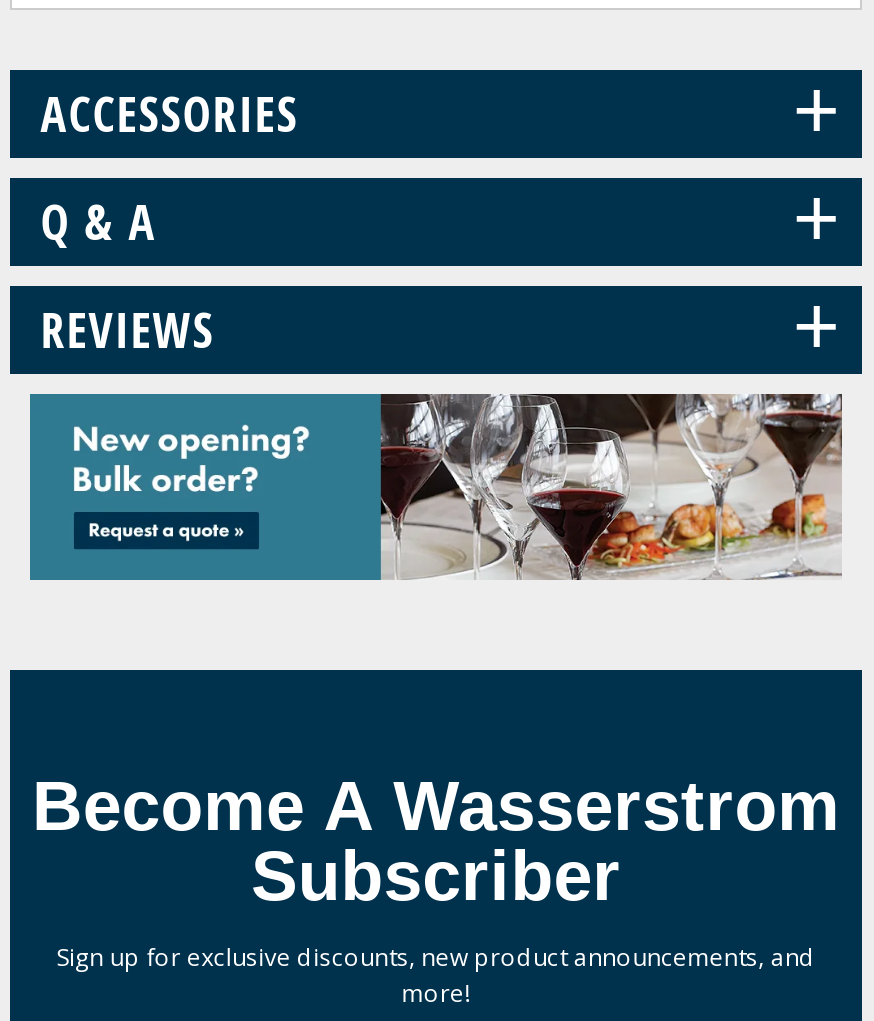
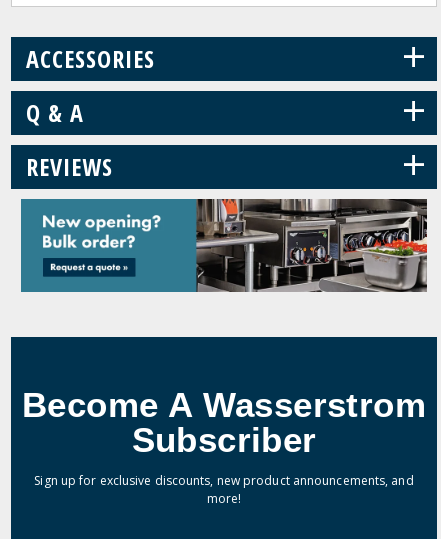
[378,392,842,580] [image] -> [196,198,428,293] [image]

